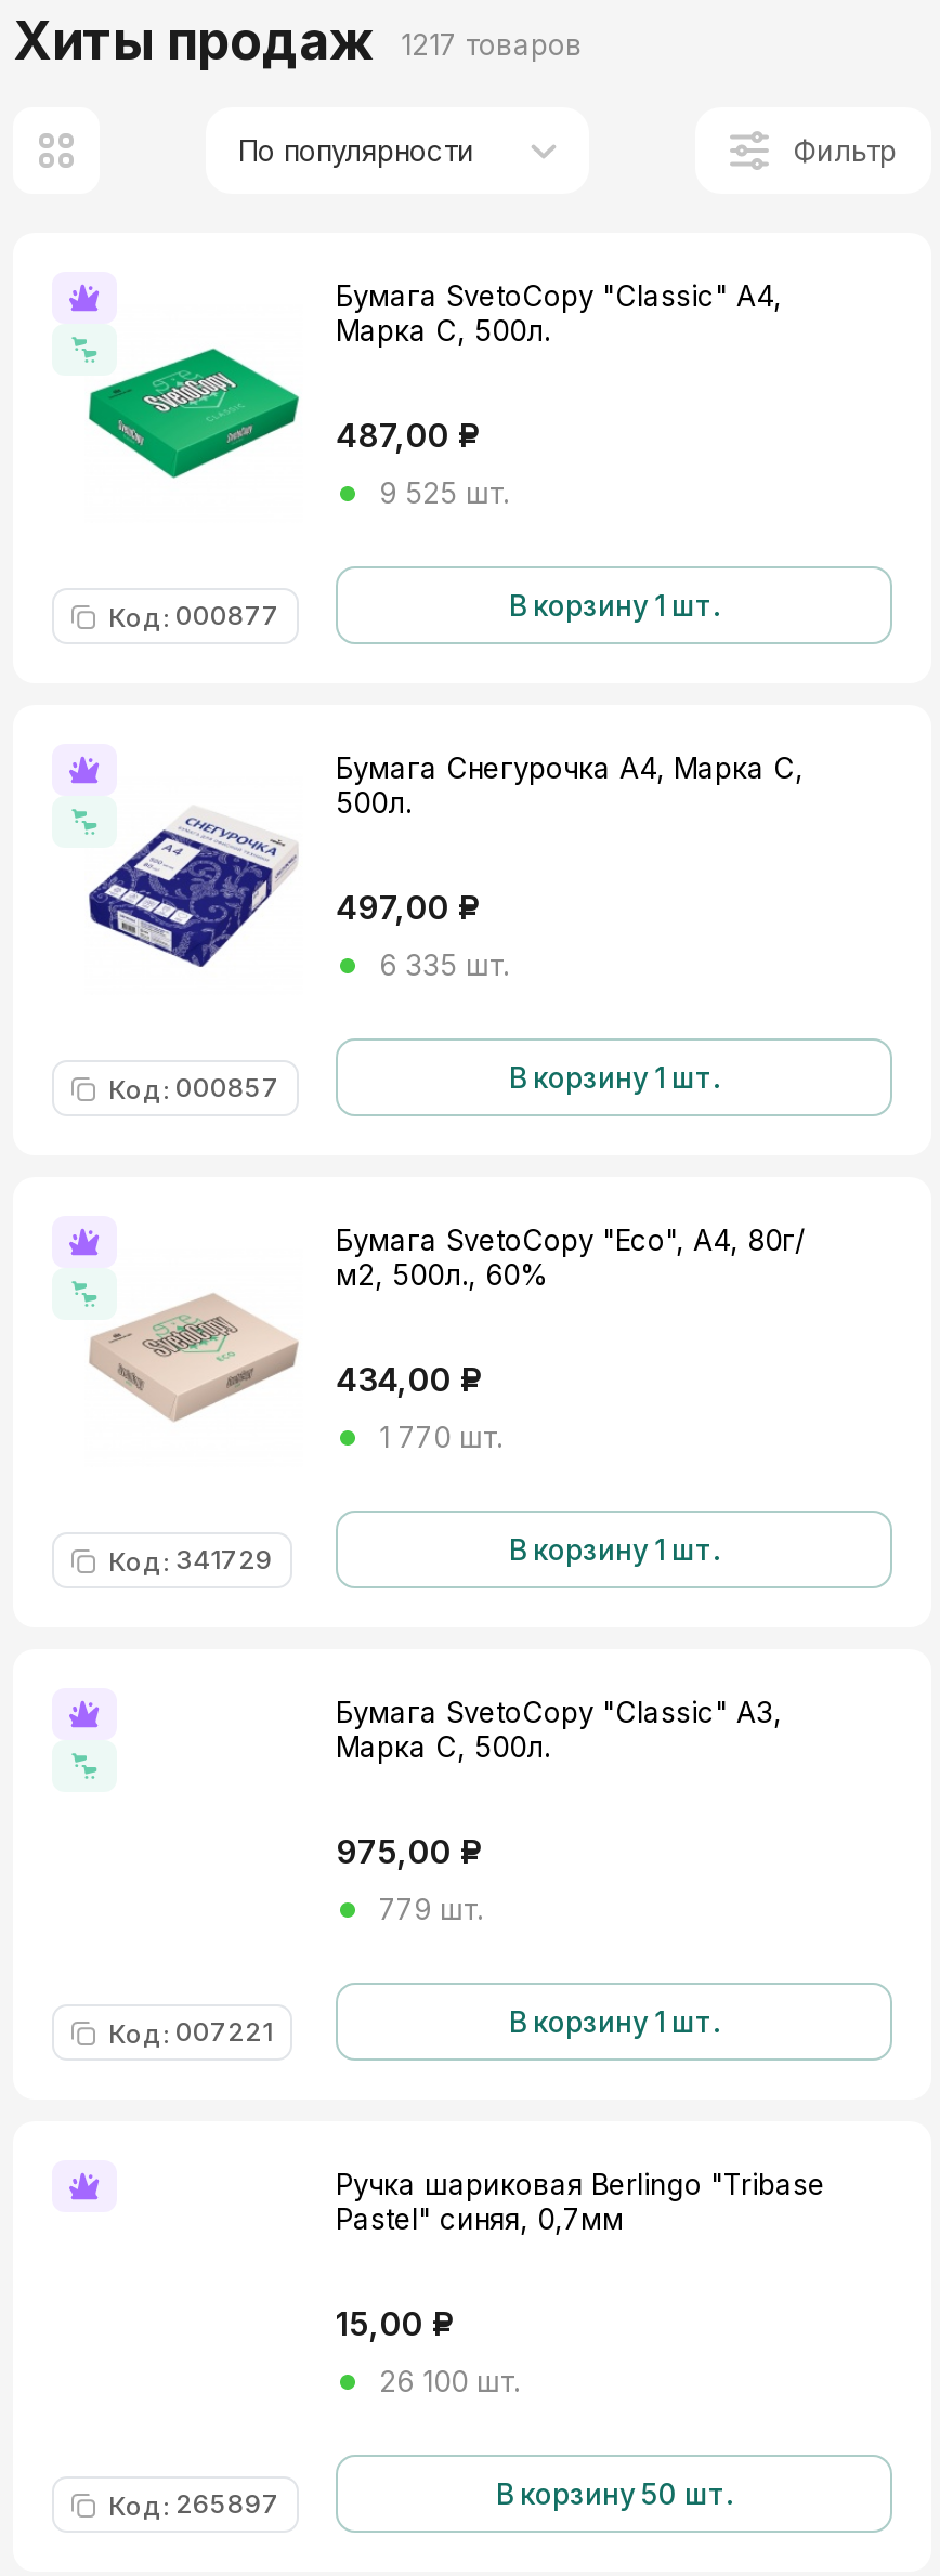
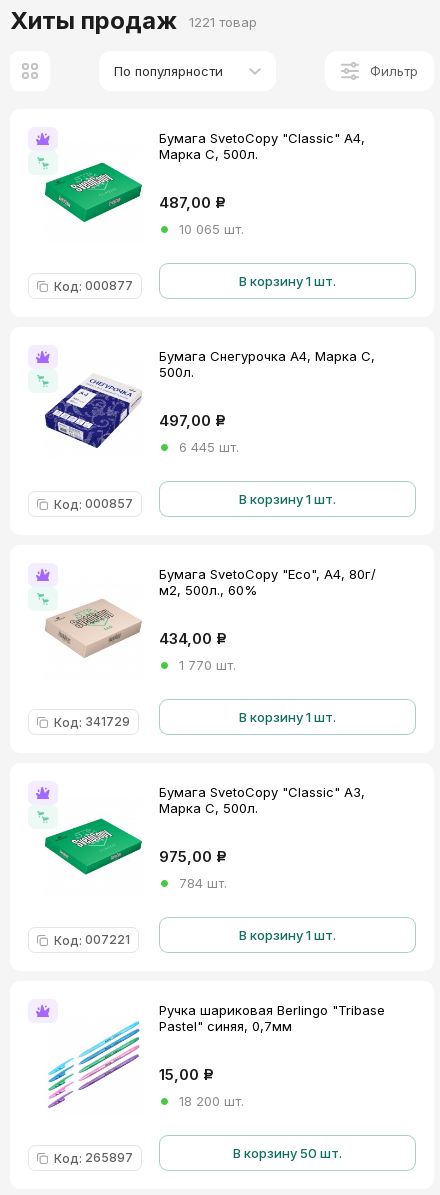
[13,10,583,73] Хиты продаж 1217 товаров -> [10,6,257,35] Хиты продаж 1221 товар
[379,475,509,510] 9 525 шт. -> [179,221,244,237] 10 065 шт.
[379,947,509,982] 6 335 шт. -> [179,439,239,455] 6 445 шт.
none -> [44,817,143,876] [image]
[379,1892,483,1926] 779 шт. -> [179,875,227,891] 784 шт.
none -> [47,1020,140,1109] [image]
[379,2364,520,2398] 26 100 шт. -> [179,1093,244,1109] 18 200 шт.

